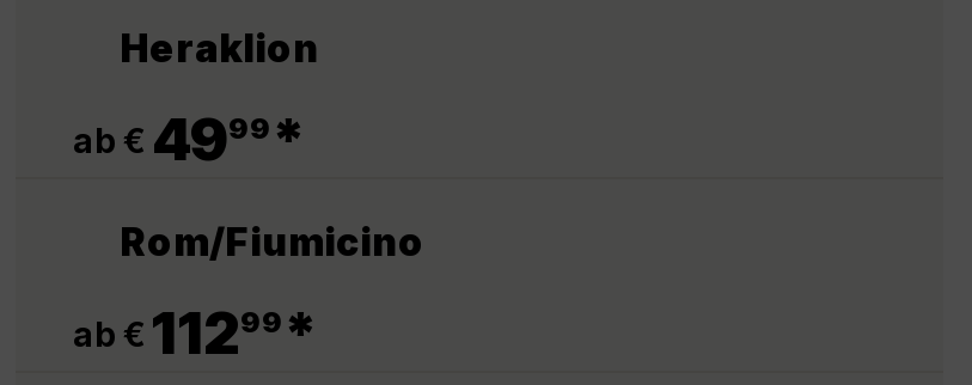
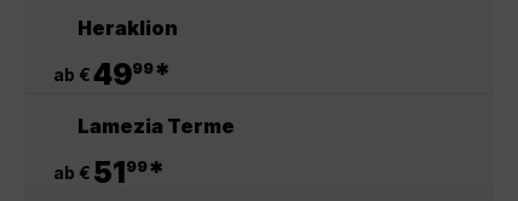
[121,219,424,267] Rom/Fiumicino -> [77,114,235,139] Lamezia Terme
[73,300,317,369] ab € 112 99* -> [53,156,165,191] ab € 51 99*

